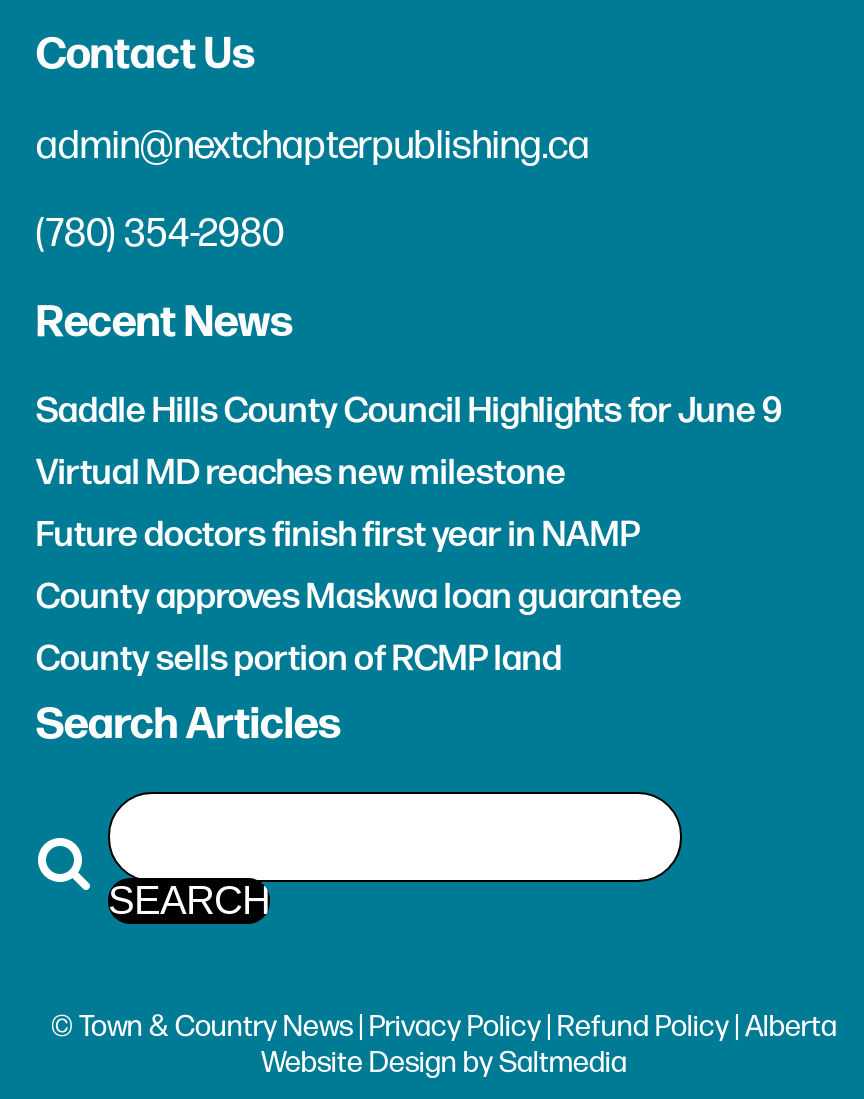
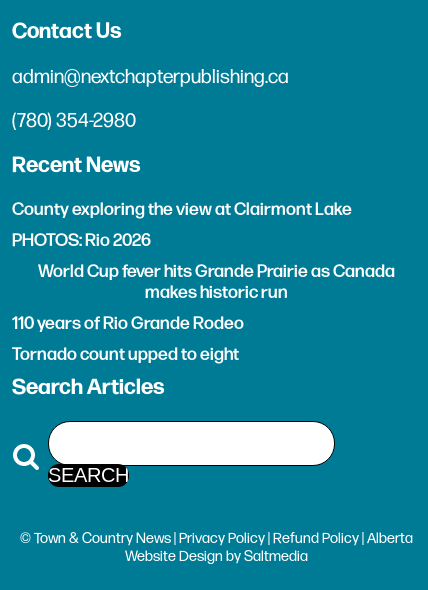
[36,390,788,432] Saddle Hills County Council Highlights for June 9 -> [12,199,352,220] County exploring the view at Clairmont Lake
[36,452,566,494] Virtual MD reaches new milestone -> [12,230,151,251] PHOTOS: Rio 2026
[36,514,640,556] Future doctors finish first year in NAMP -> [37,261,394,303] World Cup fever hits Grande Prairie as Canada | makes historic run
[36,576,682,618] County approves Maskwa loan guarantee -> [12,313,244,334] 110 years of Rio Grande Rodeo
[36,638,562,680] County sells portion of RCMP land -> [12,344,239,365] Tornado count upped to eight

